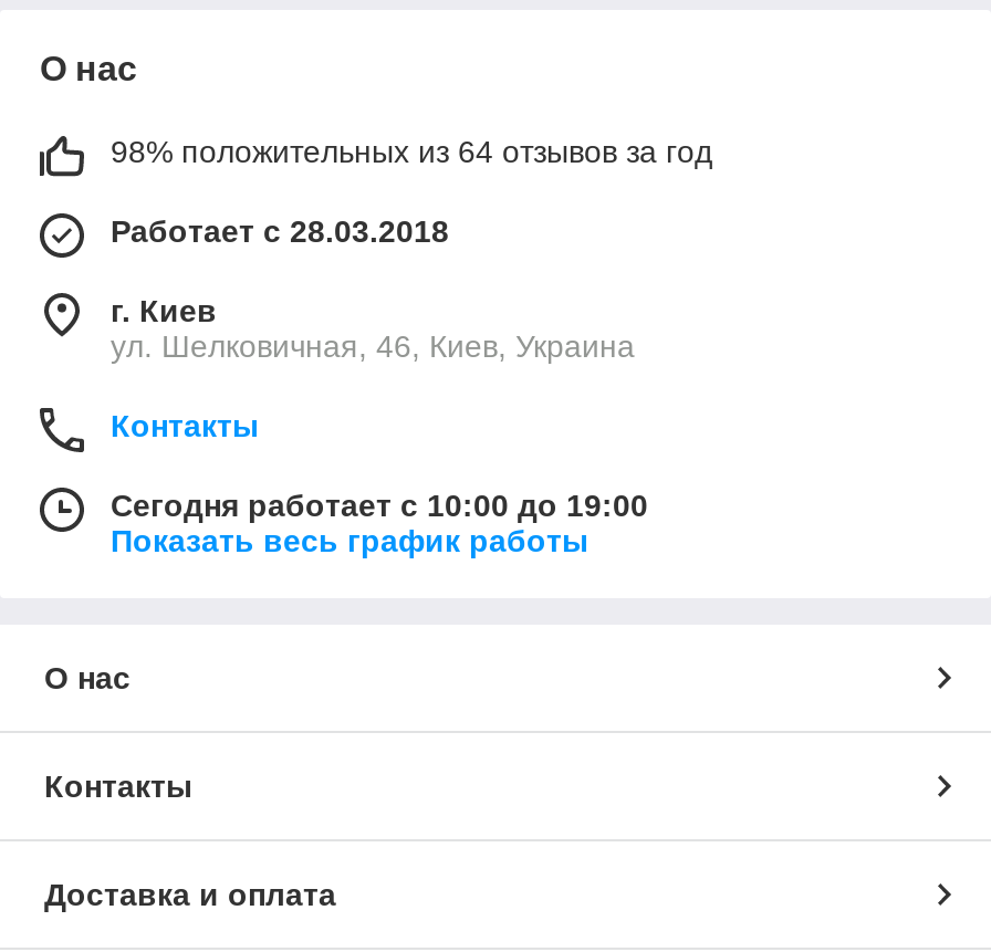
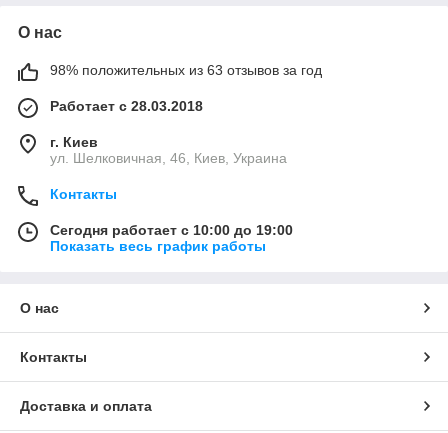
[111,133,712,169] 98% положительных из 64 отзывов за год -> [50,62,322,78] 98% положительных из 63 отзывов за год

